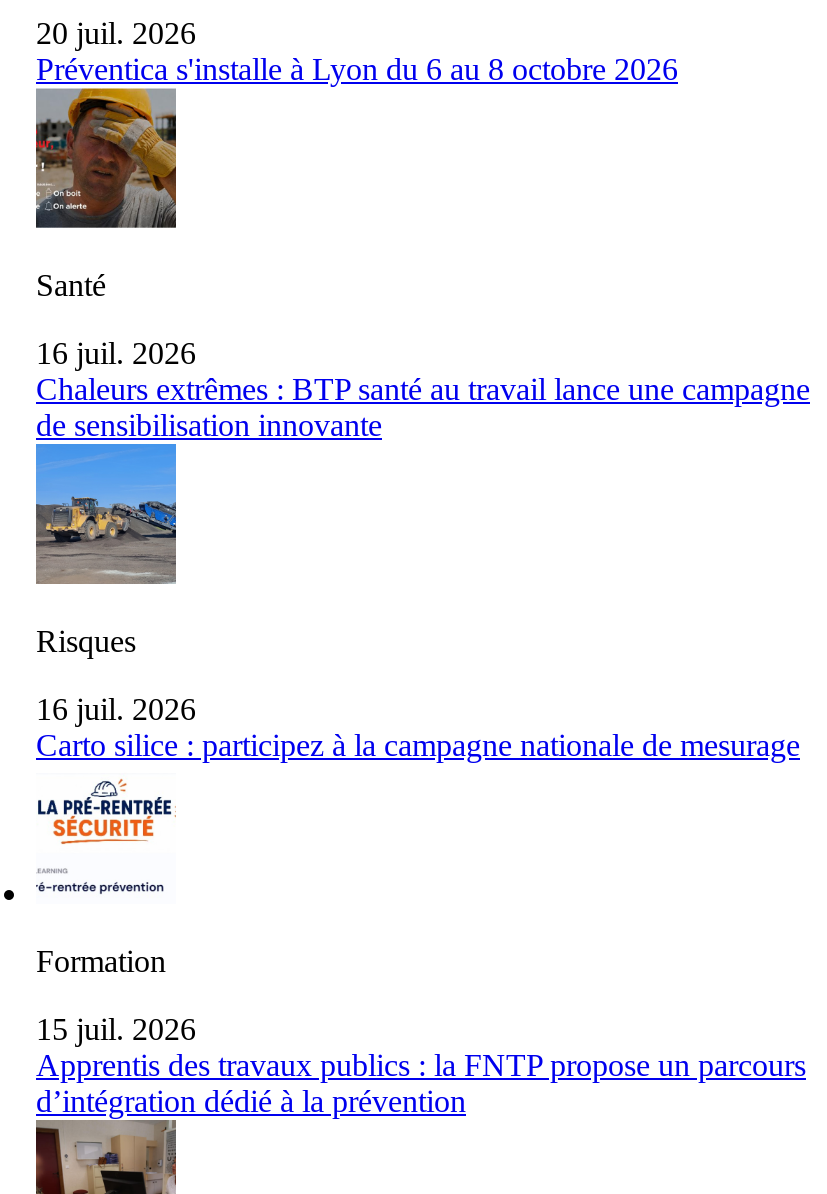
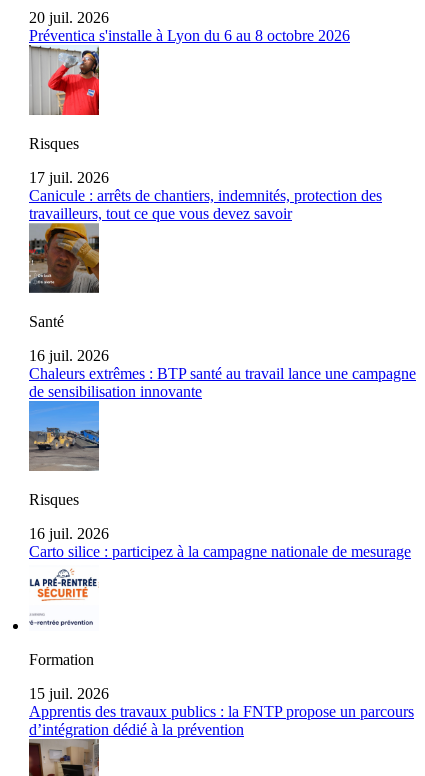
none -> [29,47,382,222] [image] | Risques | 17 juil. 2026 | Canicule : arrêts de chantiers, indemnités, protection des | travailleurs, tout ce que vous devez savoir

